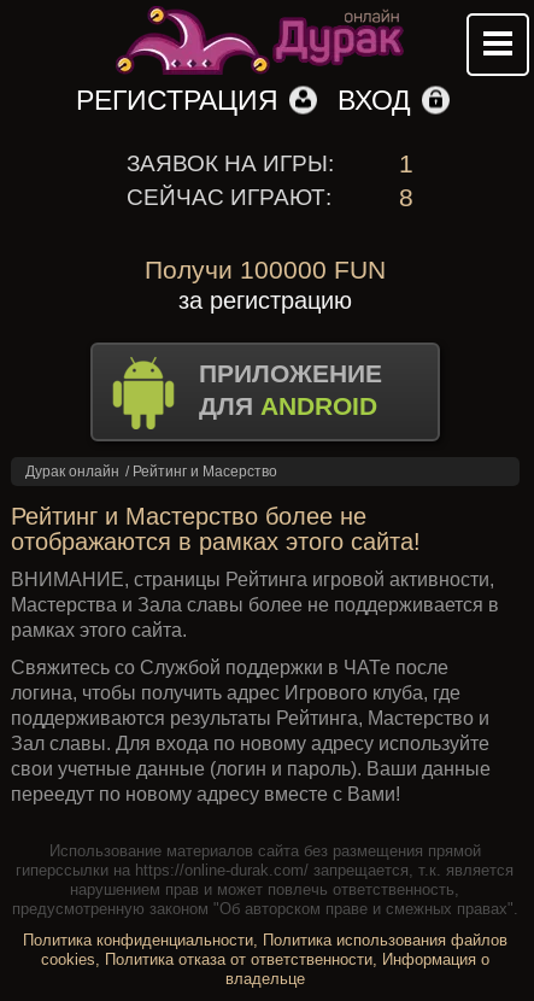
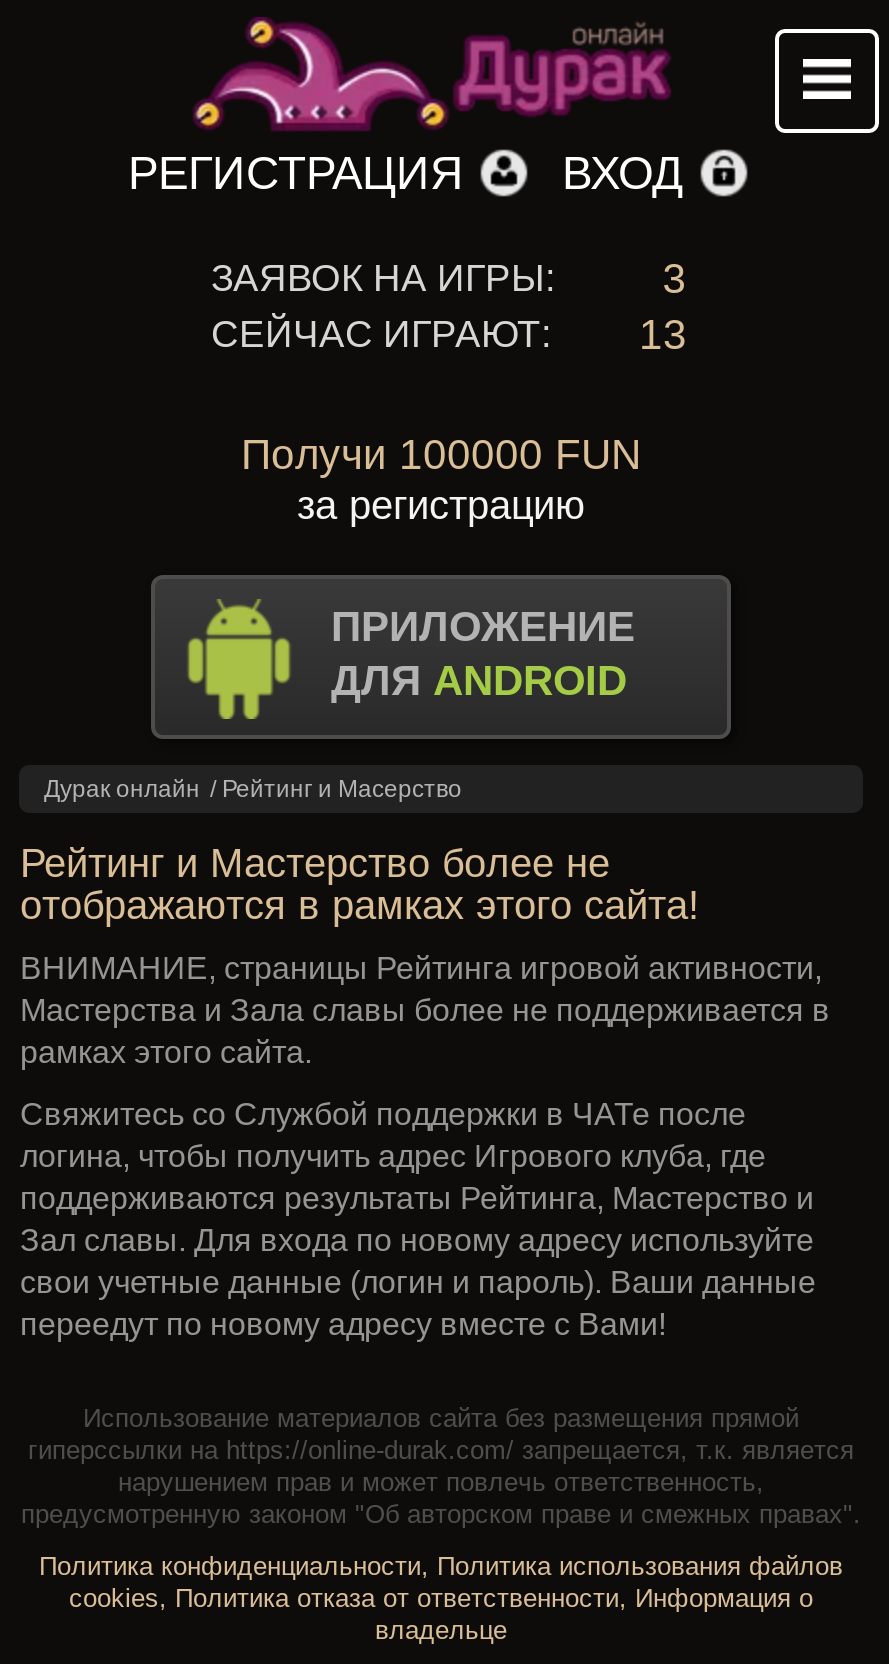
[399,150,413,177] 1 -> [663,255,687,301] 3
[399,183,413,211] 8 -> [639,311,687,357] 13

